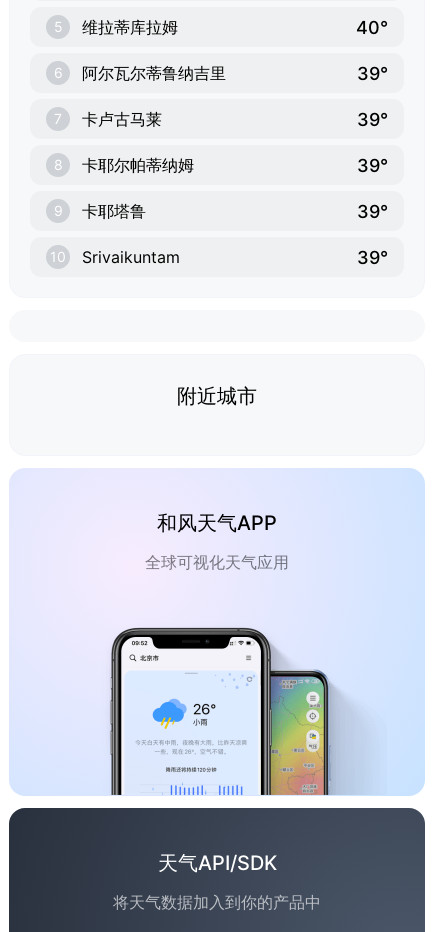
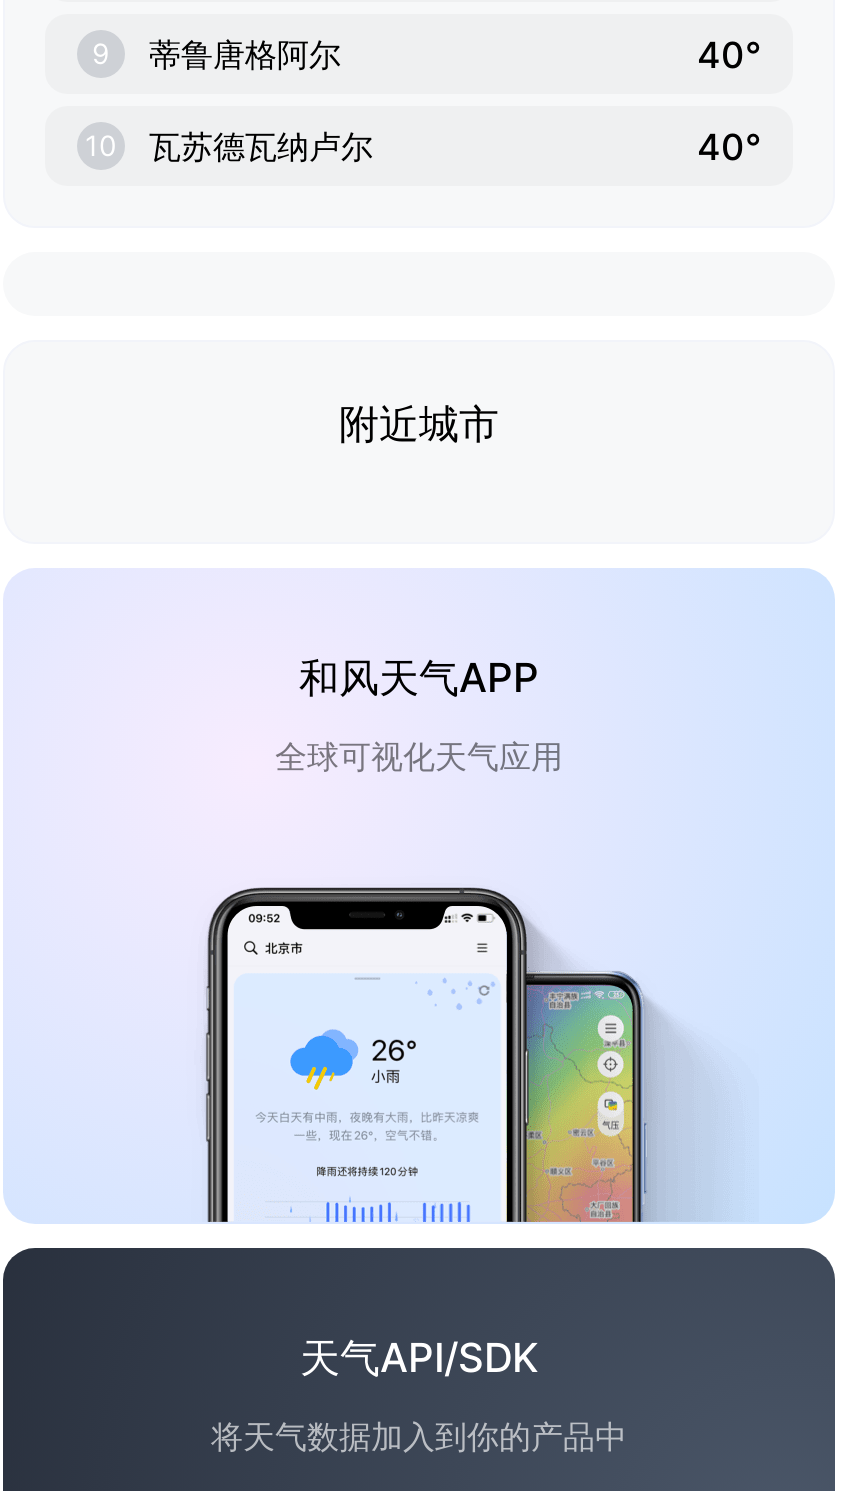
[53,17,178,37] 5 | 维拉蒂库拉姆 -> [92,34,341,74] 9 | 蒂鲁唐格阿尔
[53,63,388,222] 6 | 阿尔瓦尔蒂鲁纳吉里 | 39° | 7 | 卡卢古马莱 | 39° | 8 | 卡耶尔帕蒂纳姆 | 39° | 9 | 卡耶塔鲁 | 39° -> none
[82,247,388,268] Srivaikuntam | 39° -> [149,125,761,167] 瓦苏德瓦纳卢尔 | 40°

